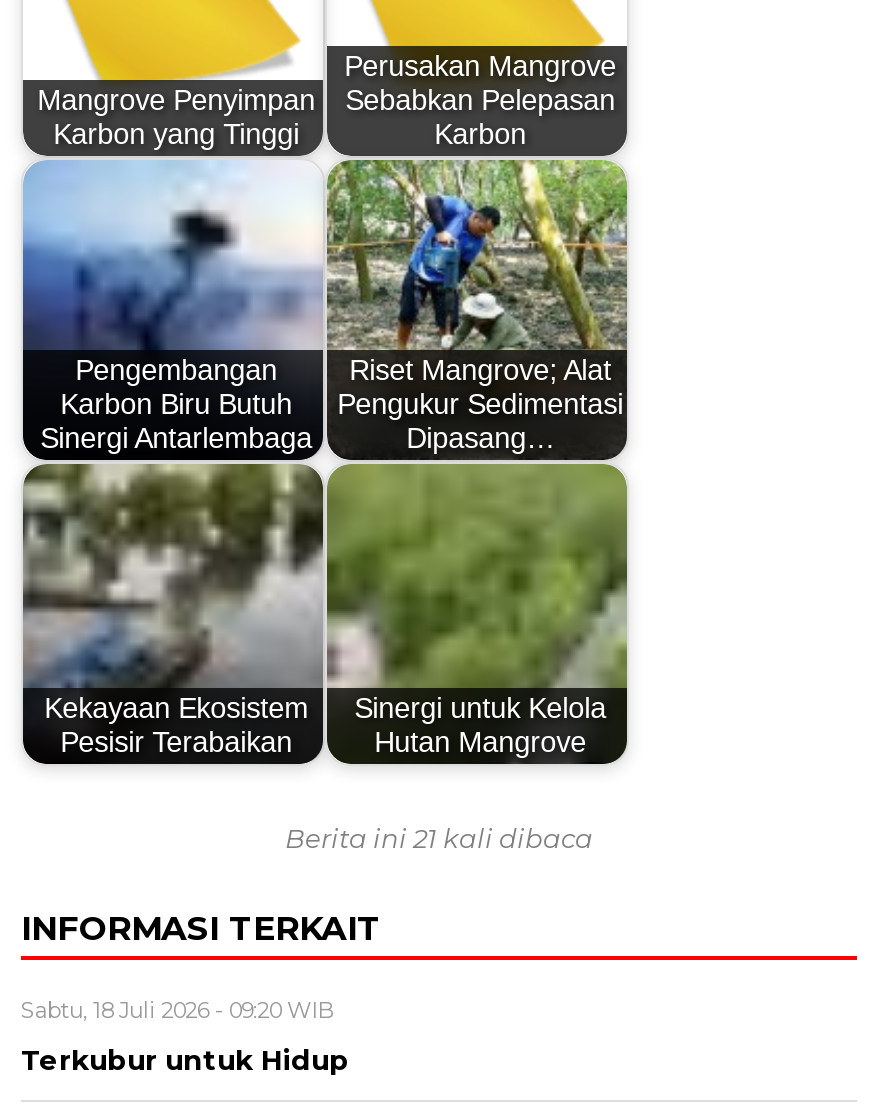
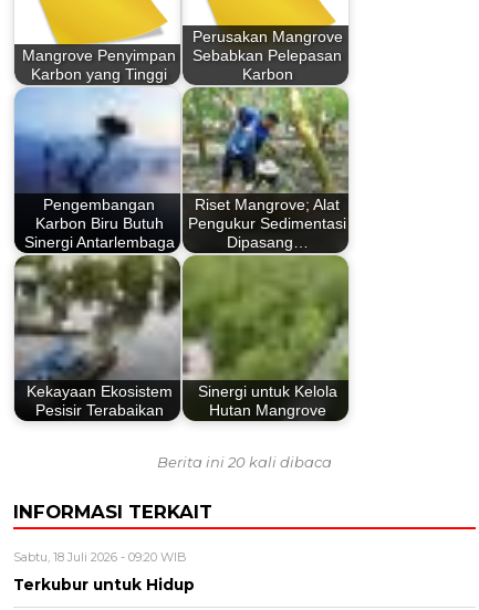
[285,821,593,853] Berita ini 21 kali dibaca -> [157,454,332,471] Berita ini 20 kali dibaca

